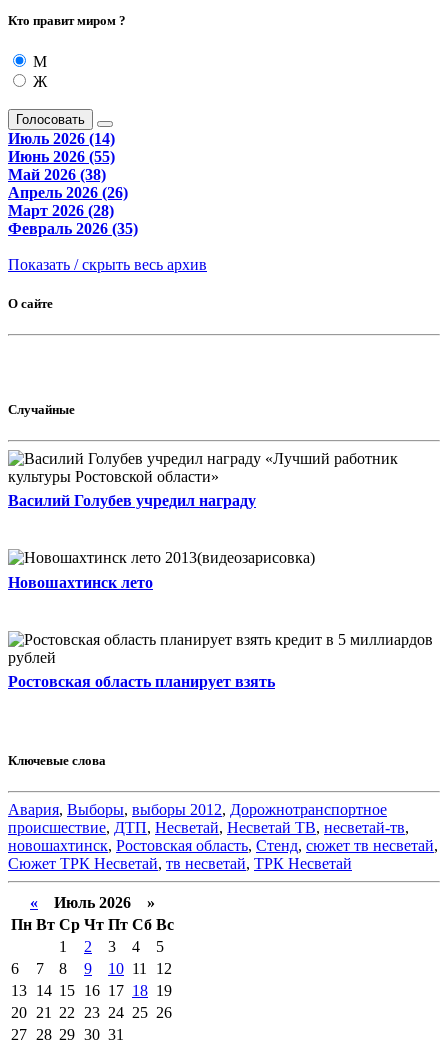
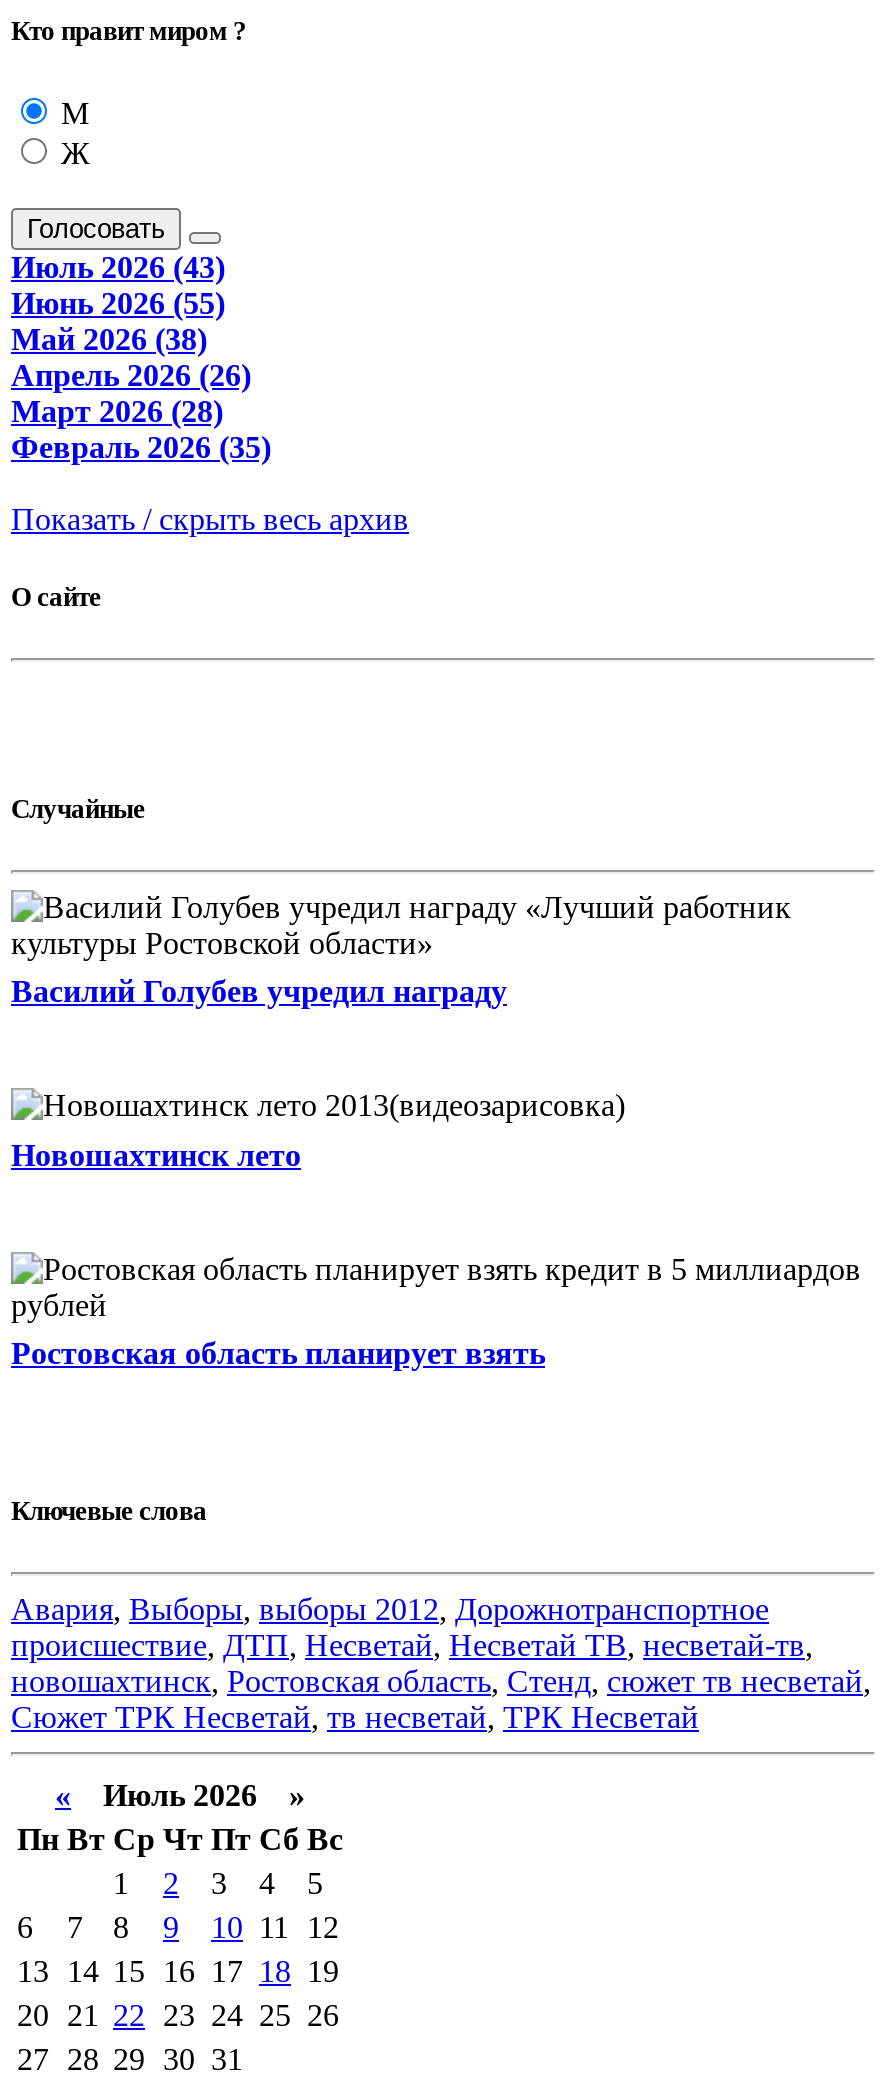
[8,130,115,147] Июль 2026 (14) -> [11,250,225,284] Июль 2026 (43)

